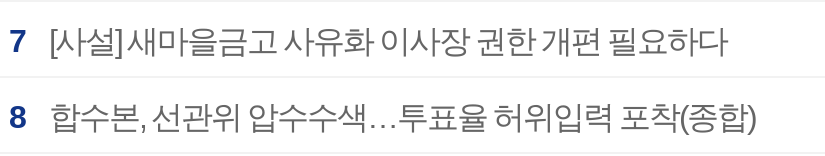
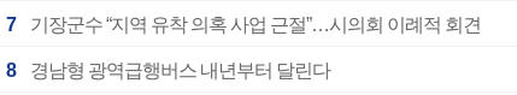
[49,24,727,58] [사설] 새마을금고 사유화 이사장 권한 개편 필요하다 -> [30,14,481,35] 기장군수 “지역 유착 의혹 사업 근절”…시의회 이례적 회견
[49,100,755,134] 합수본, 선관위 압수수색…투표율 허위입력 포착(종합) -> [30,60,330,81] 경남형 광역급행버스 내년부터 달린다

